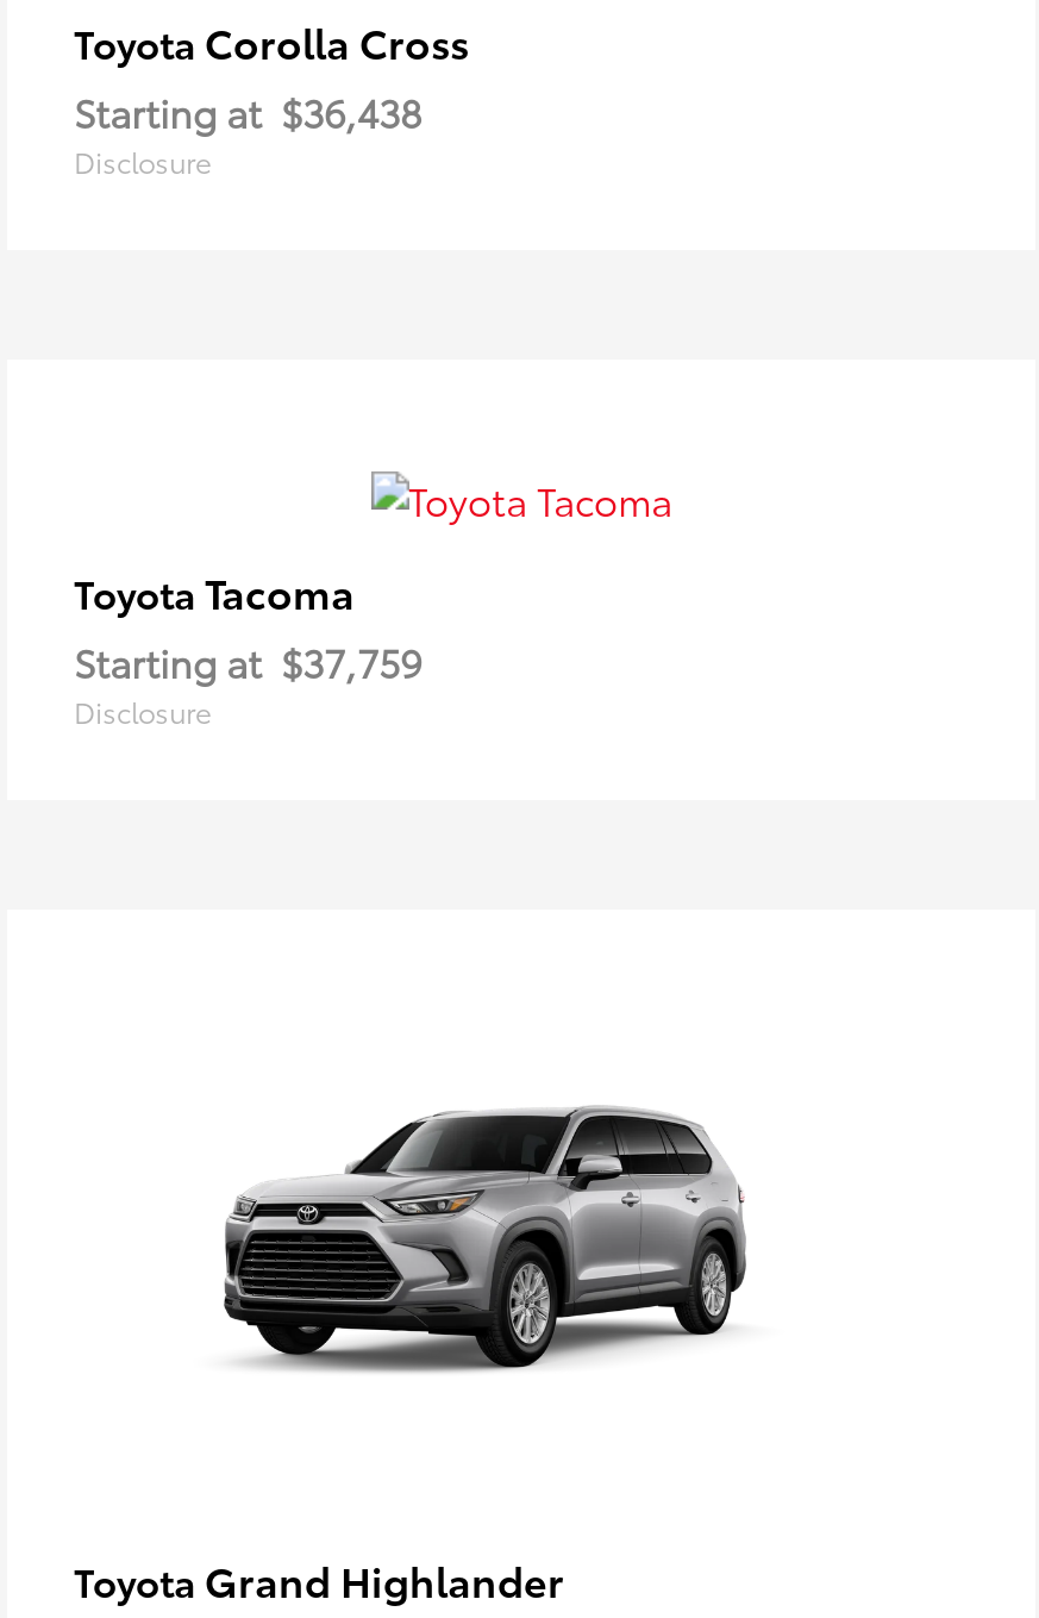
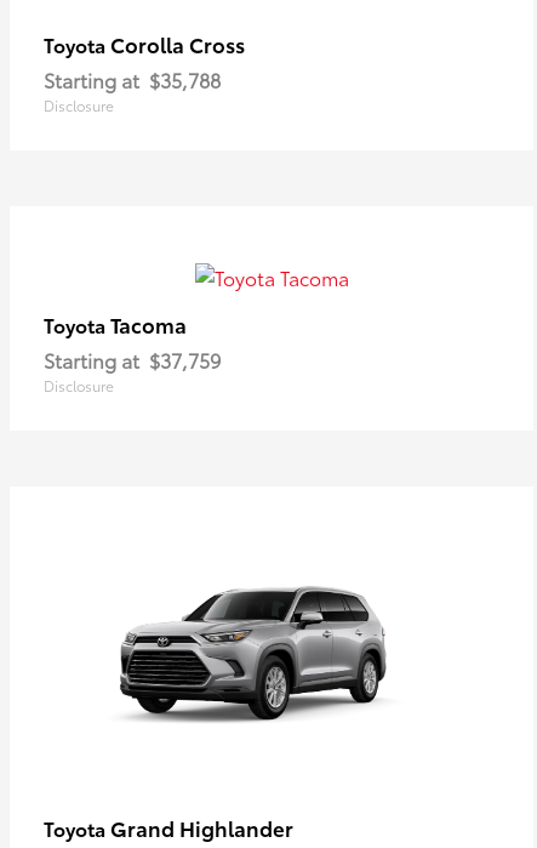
[74,83,421,138] Starting at $36,438 -> [44,65,221,93] Starting at $35,788

